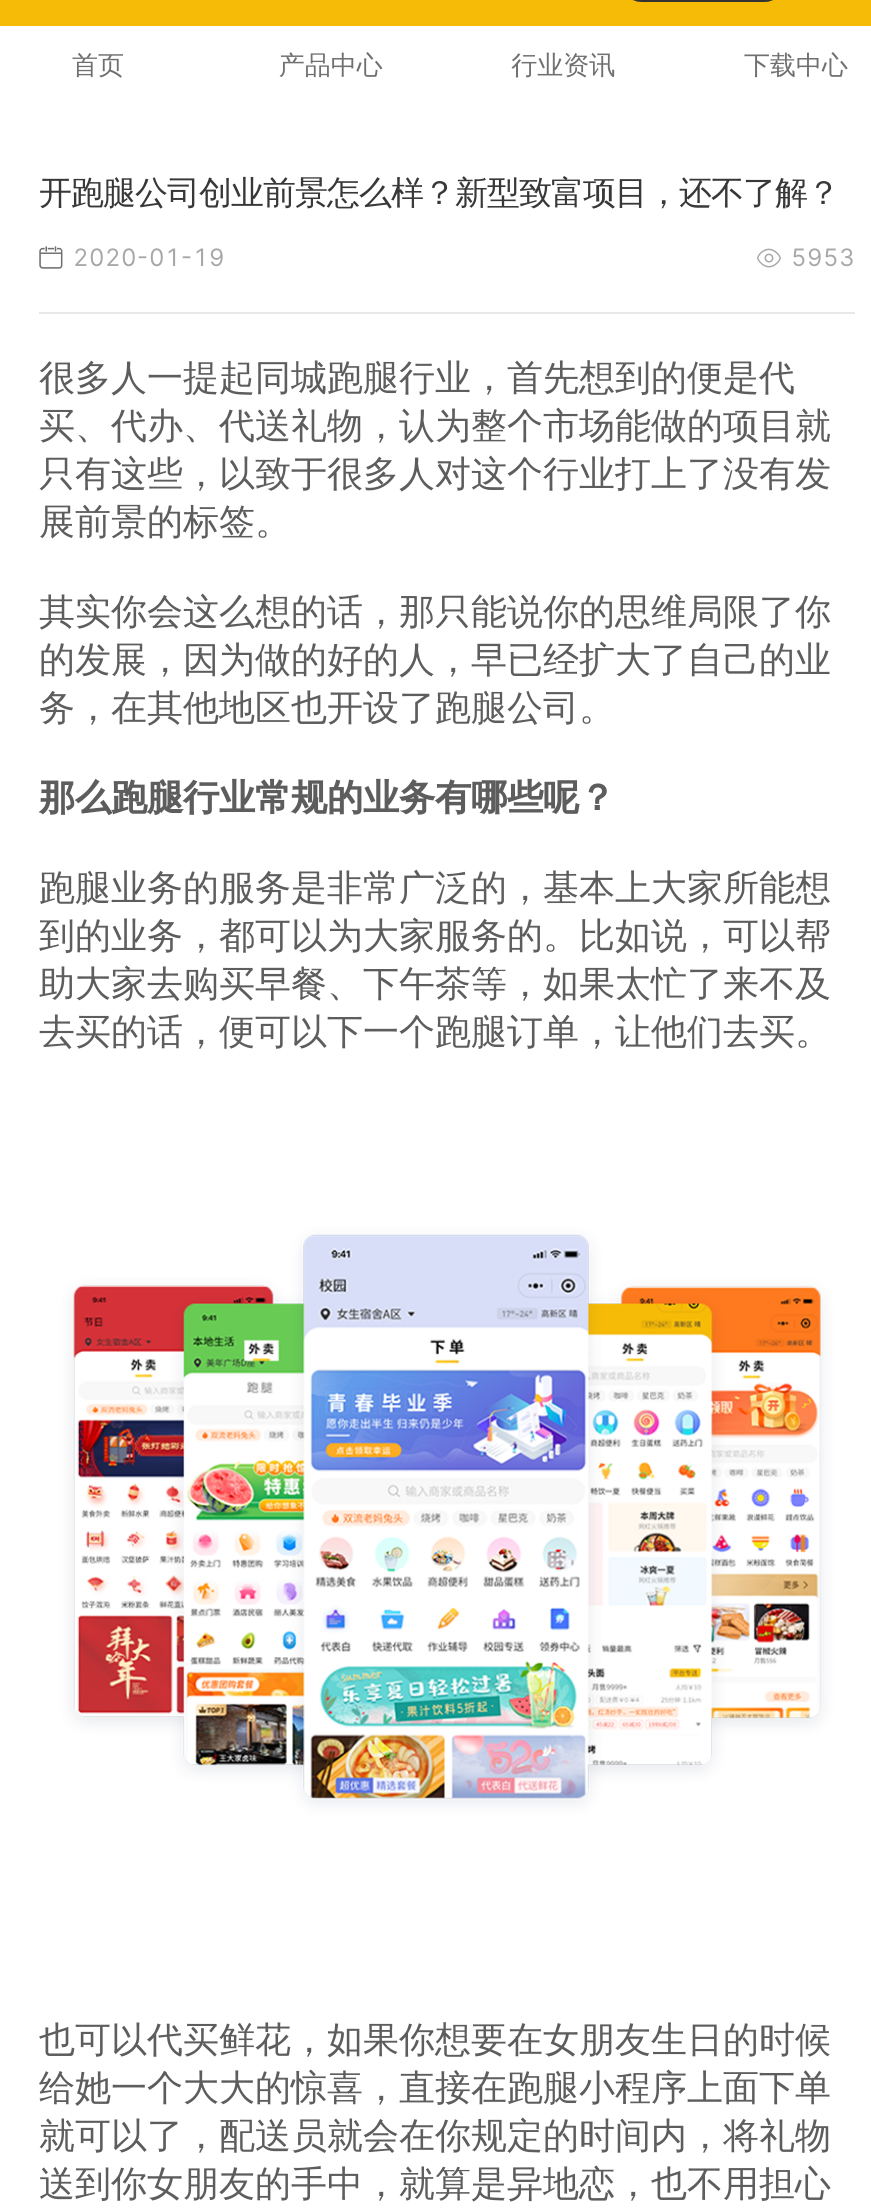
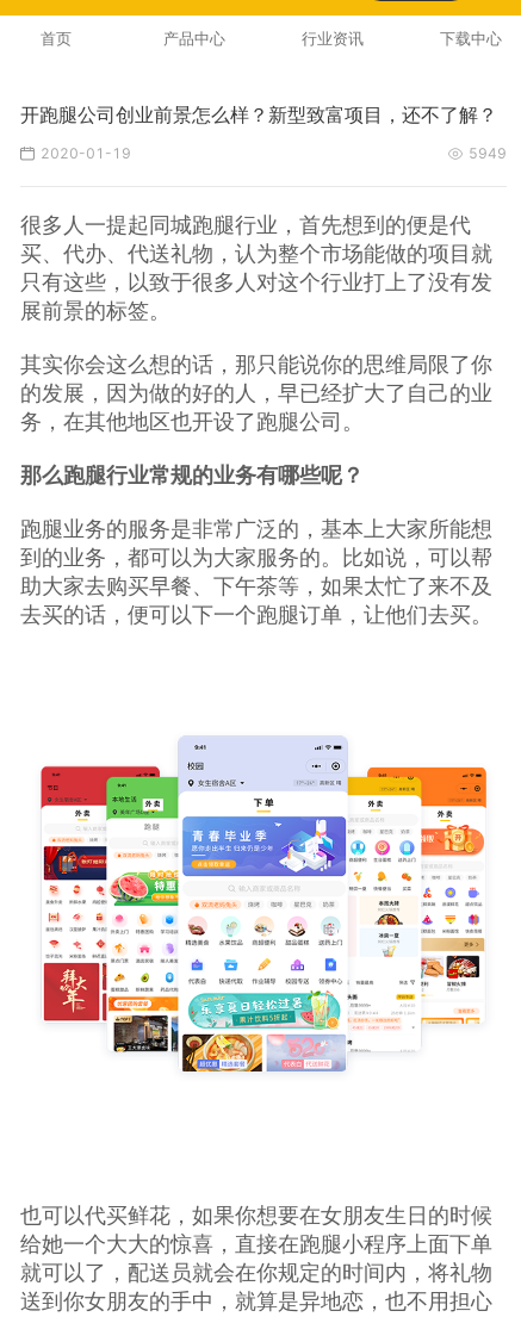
[791,242,855,272] 5953 -> [469,144,507,162] 5949

